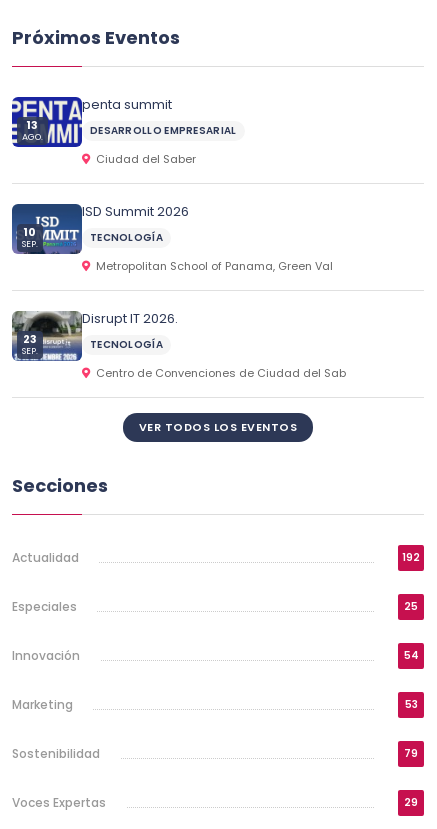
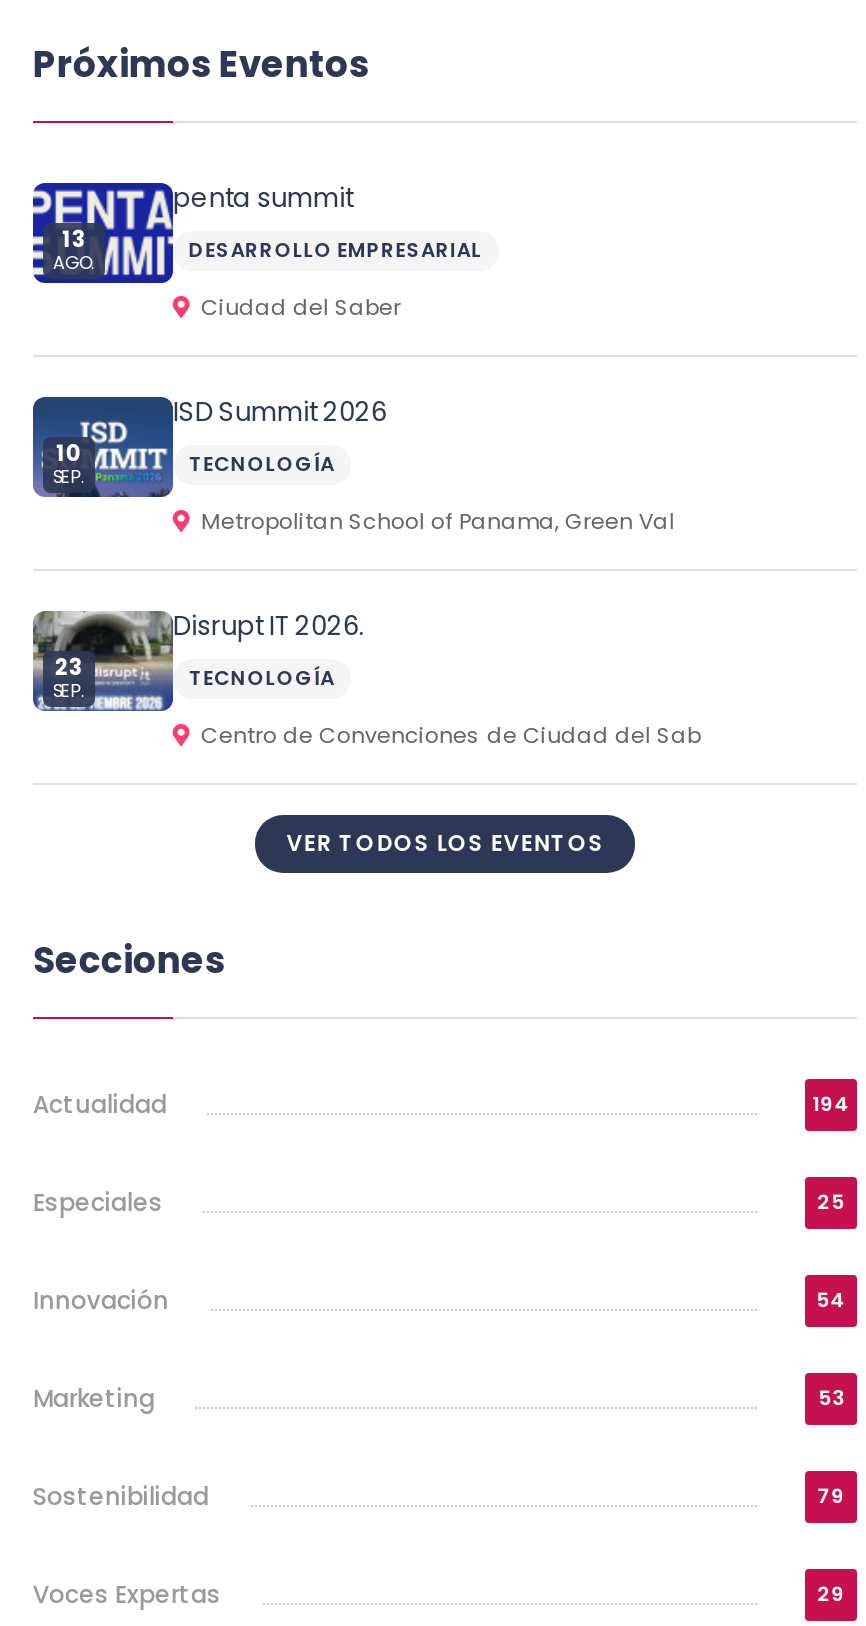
[402,550,420,565] 192 -> [812,1089,850,1119] 194

